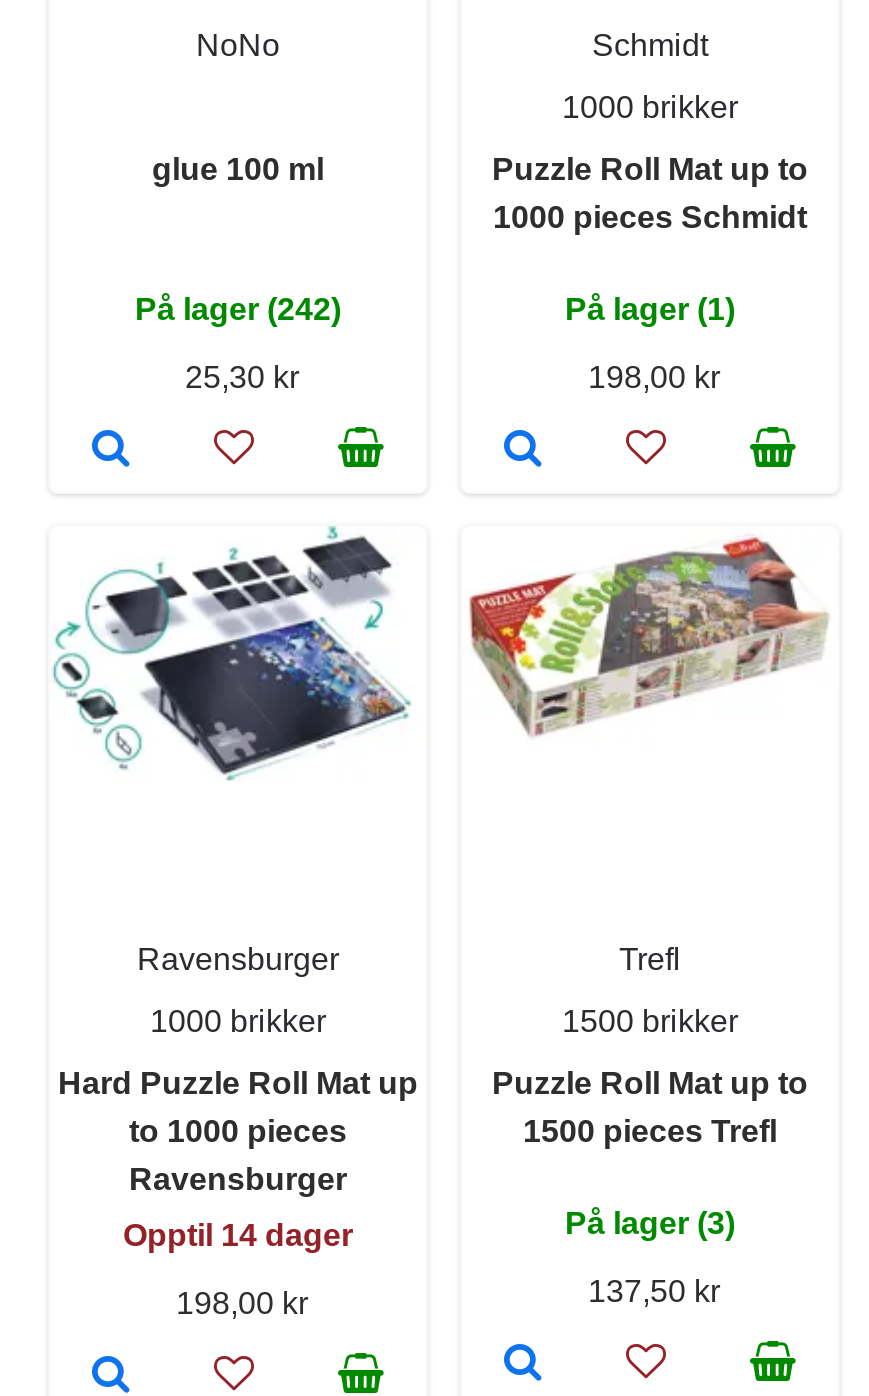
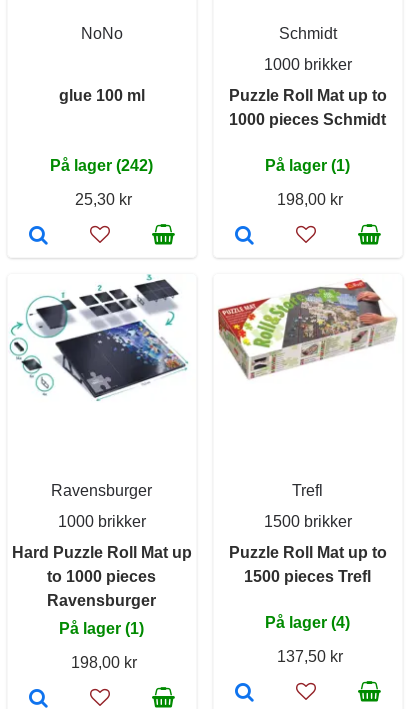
[565,1206,735,1240] På lager (3) -> [265,614,350,631] På lager (4)
[123,1218,353,1252] Opptil 14 dager -> [59,620,144,637] På lager (1)

